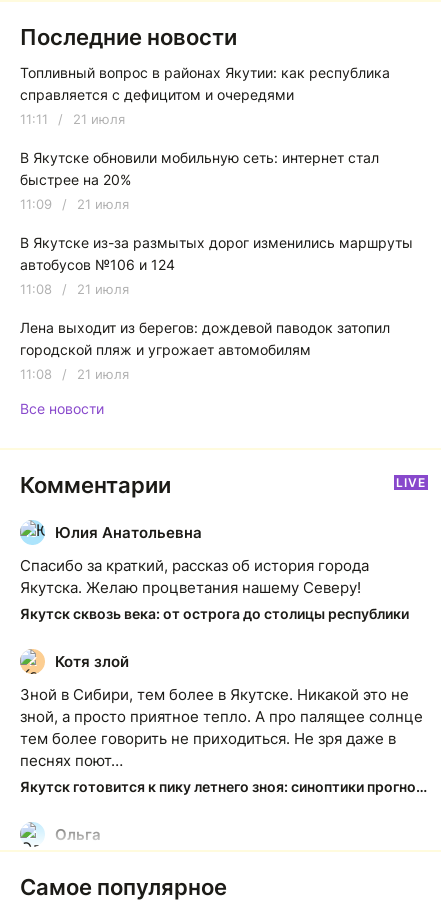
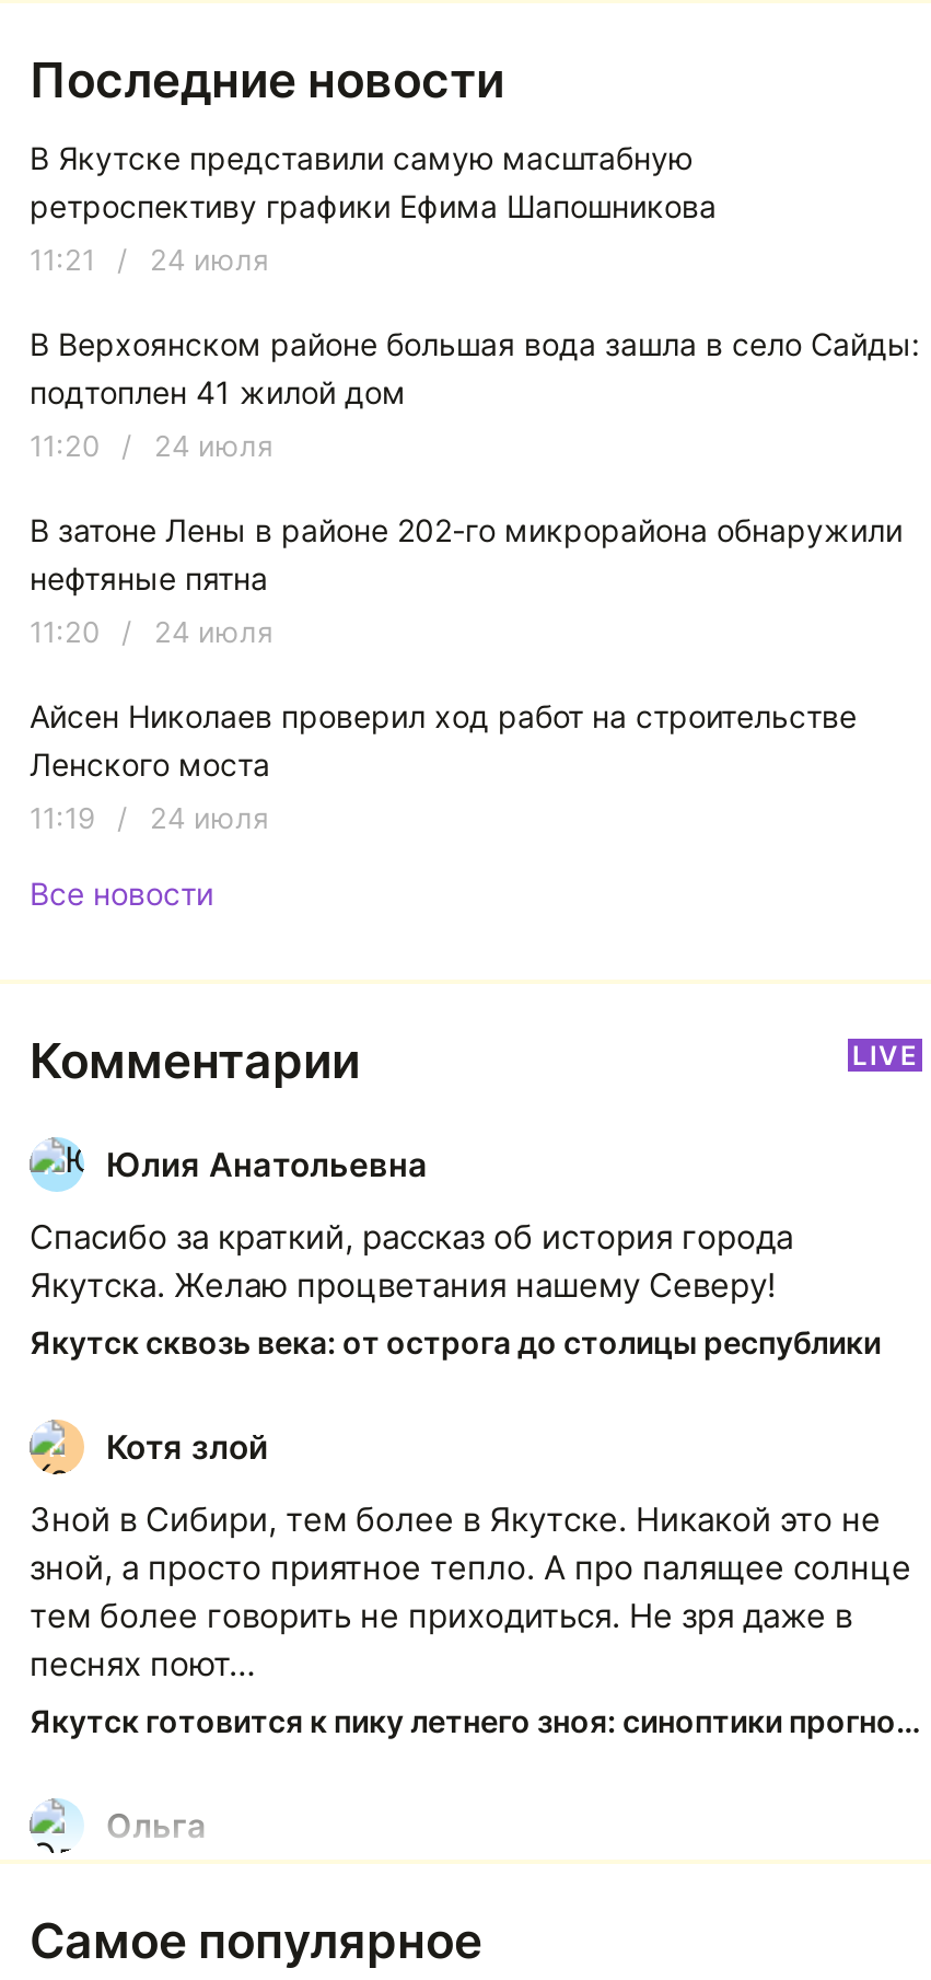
[20,64,390,103] Топливный вопрос в районах Якутии: как республика | справляется с дефицитом и очередями -> [30,140,717,225] В Якутске представили самую масштабную | ретроспективу графики Ефима Шапошникова
[20,111,125,127] 11:11 / 21 июля -> [30,243,268,278] 11:21 / 24 июля
[20,149,379,188] В Якутске обновили мобильную сеть: интернет стал | быстрее на 20% -> [30,326,920,411] В Верхоянском районе большая вода зашла в село Сайды: | подтоплен 41 жилой дом
[20,196,129,212] 11:09 / 21 июля -> [30,429,272,464] 11:20 / 24 июля
[20,234,413,273] В Якутске из-за размытых дорог изменились маршруты | автобусов №106 и 124 -> [30,512,903,597] В затоне Лены в районе 202-го микрорайона обнаружили | нефтяные пятна
[20,281,129,297] 11:08 / 21 июля -> [30,615,272,650] 11:20 / 24 июля
[20,319,390,358] Лена выходит из берегов: дождевой паводок затопил | городской пляж и угрожает автомобилям -> [30,698,857,783] Айсен Николаев проверил ход работ на строительстве | Ленского моста
[20,366,129,382] 11:08 / 21 июля -> [30,801,268,836] 11:19 / 24 июля

